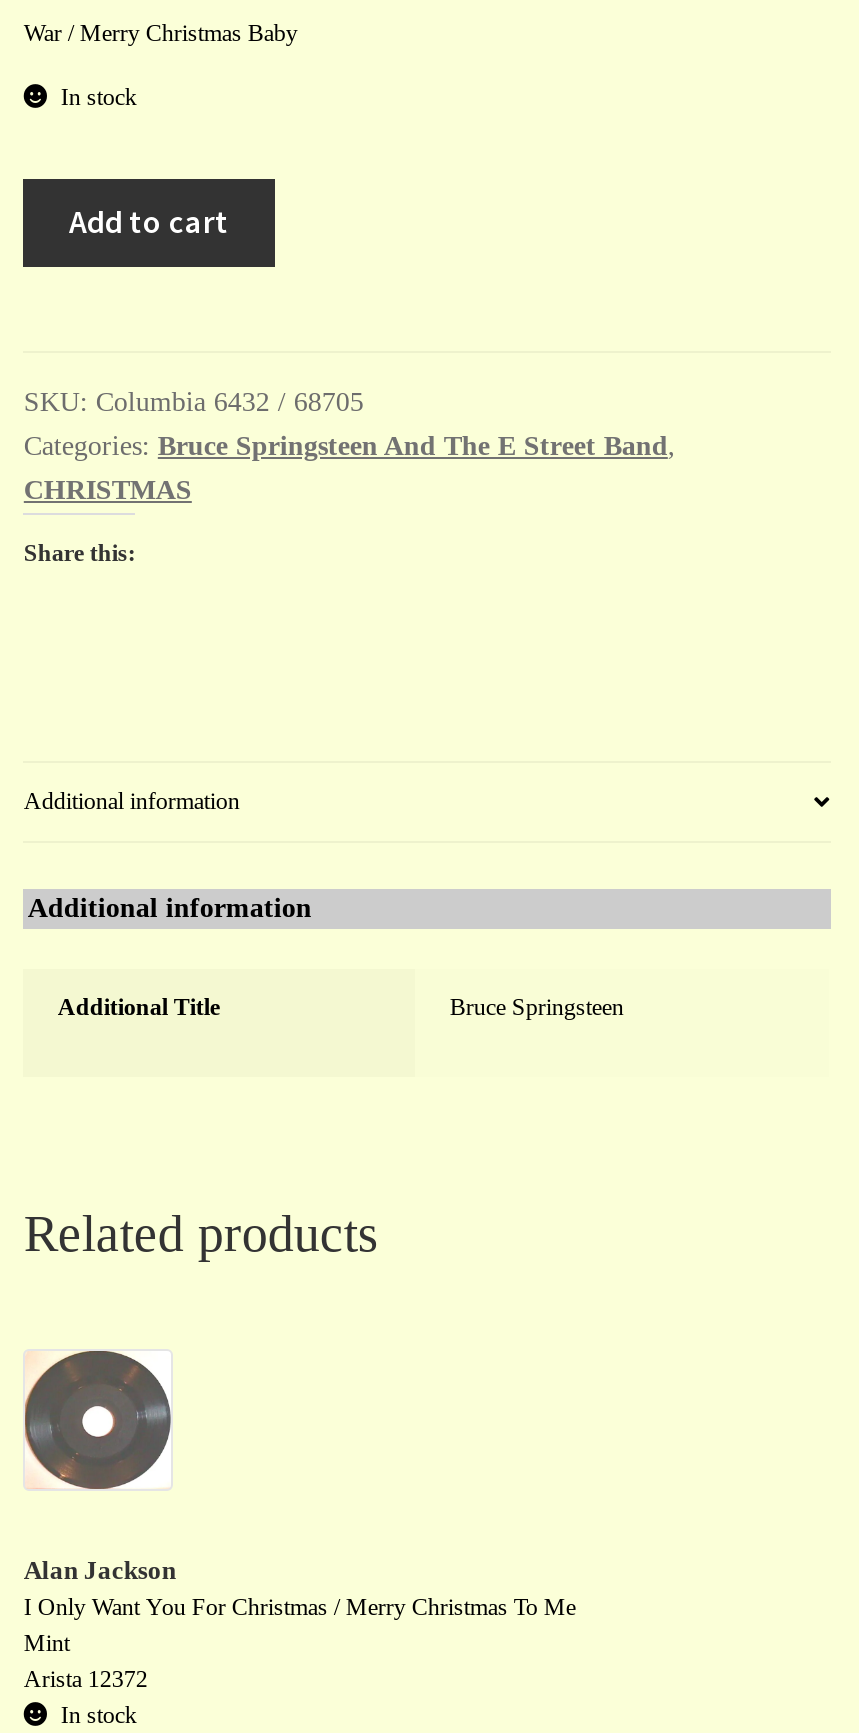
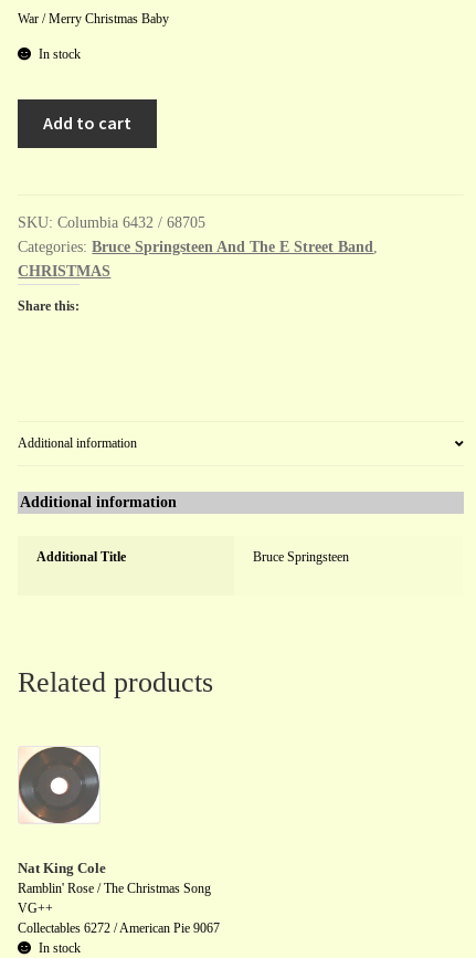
[24,1555,576,1693] Alan Jackson | I Only Want You For Christmas / Merry Christmas To Me | Mint | Arista 12372 -> [18,859,220,936] Nat King Cole | Ramblin' Rose / The Christmas Song | VG++ | Collectables 6272 / American Pie 9067

